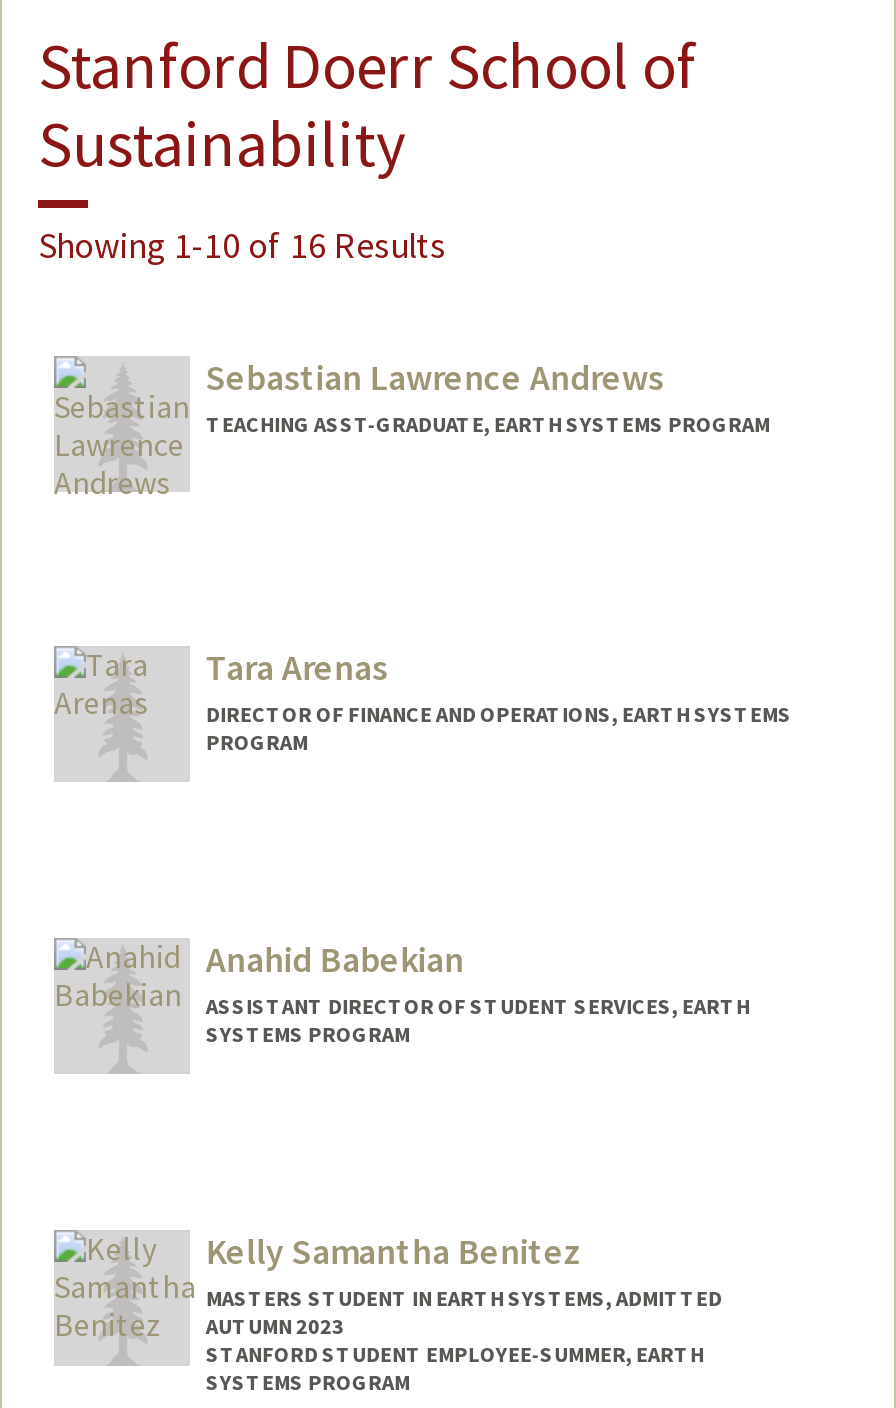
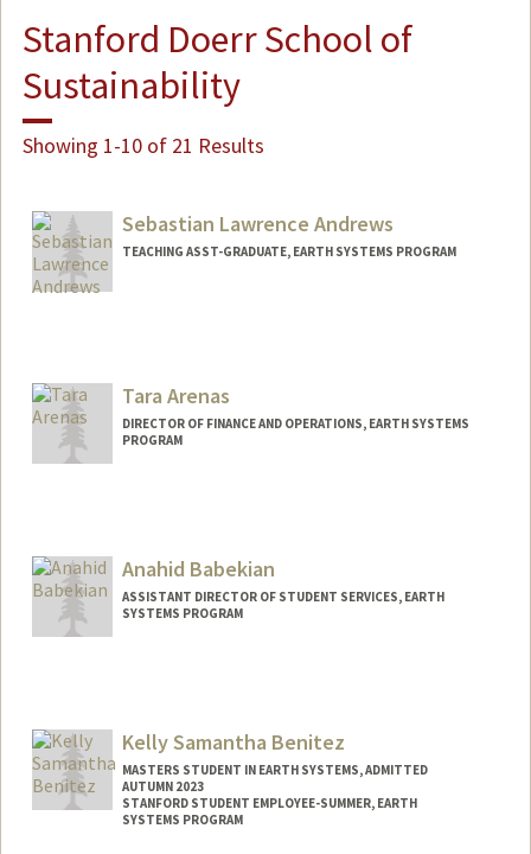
[38,221,446,267] Showing 1-10 of 16 Results -> [23,131,264,159] Showing 1-10 of 21 Results

